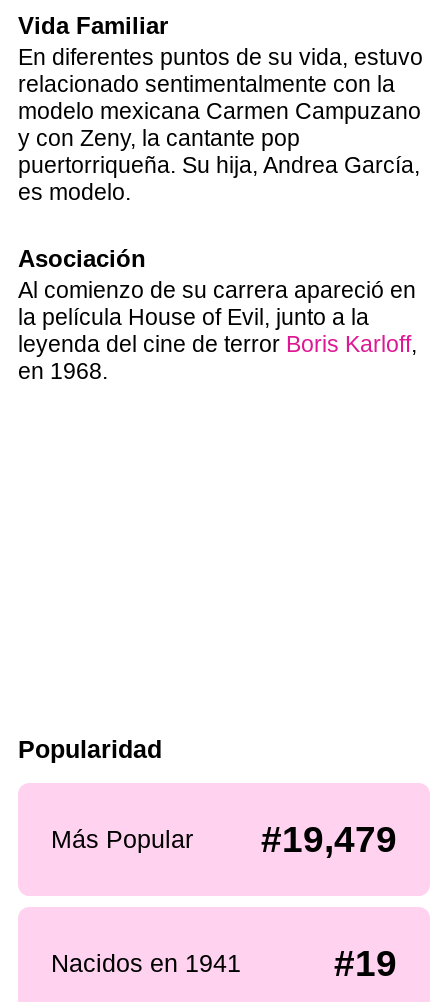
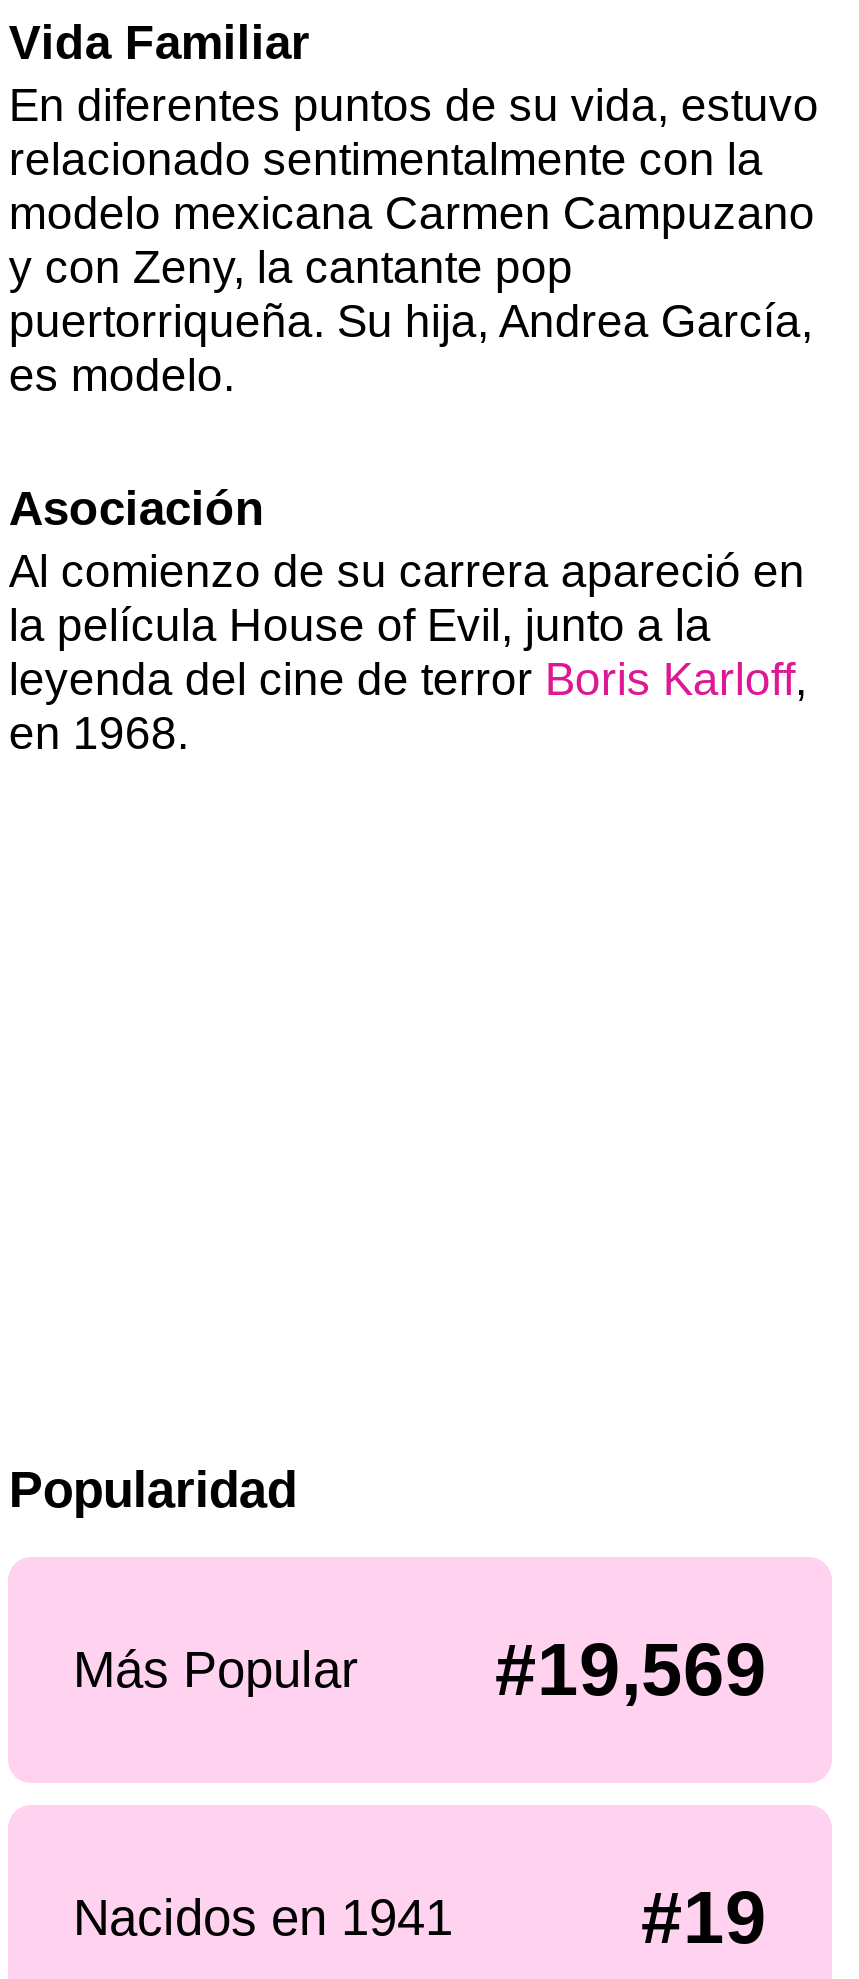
[261,819,397,860] #19,479 -> [495,1629,767,1711] #19,569

